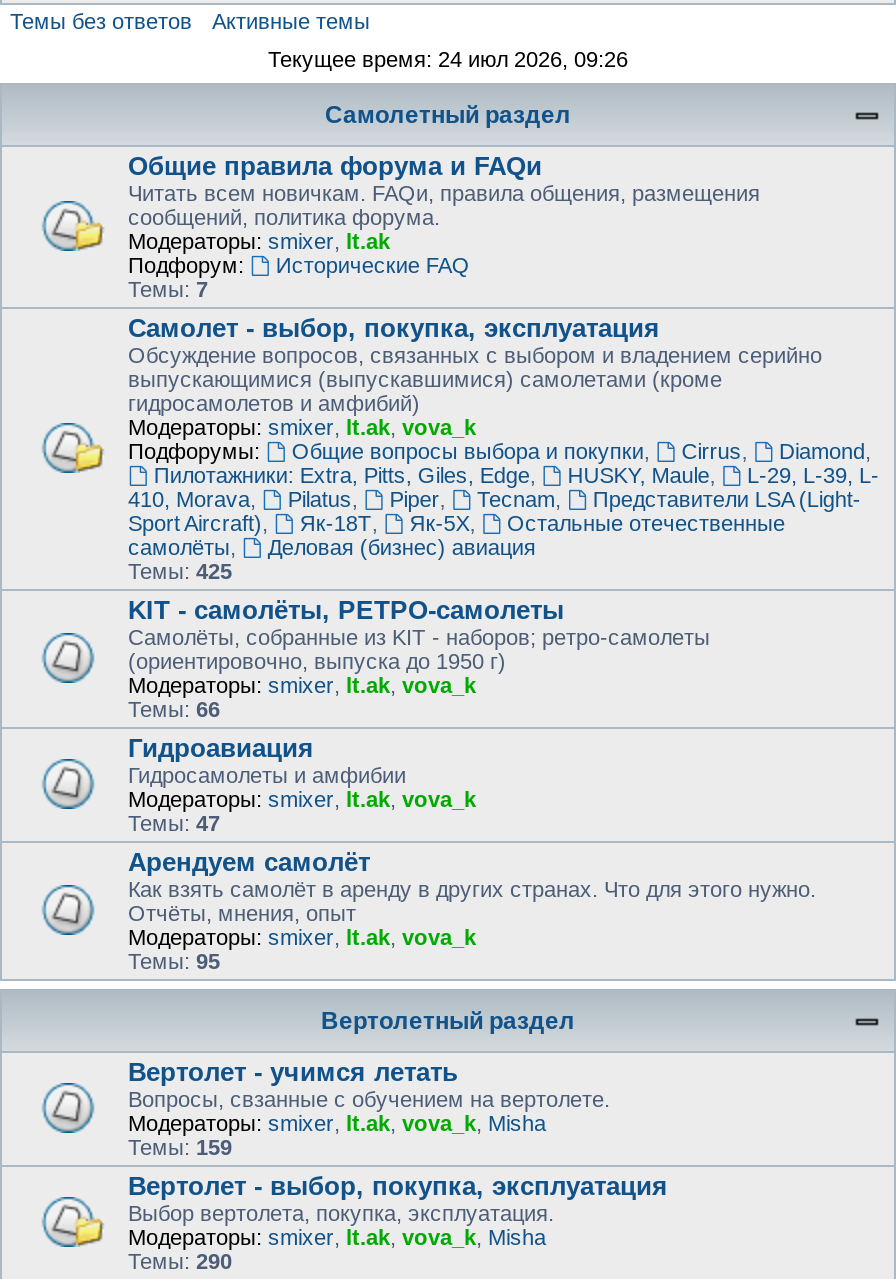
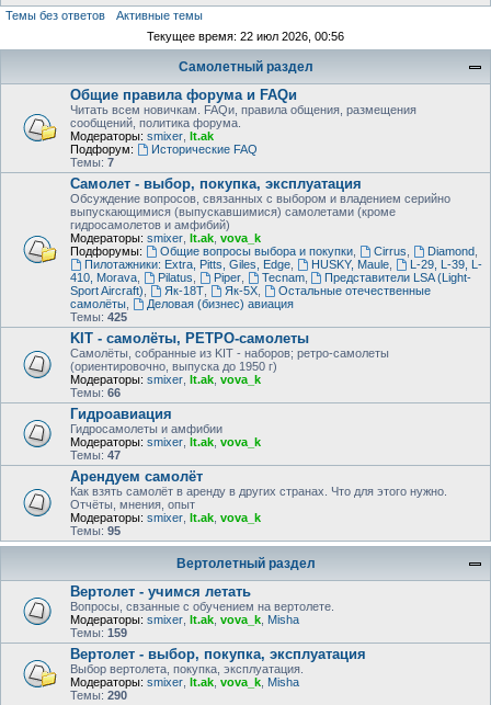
[268,47,628,71] Текущее время: 24 июл 2026, 09:26 -> [147,30,344,43] Текущее время: 22 июл 2026, 00:56

